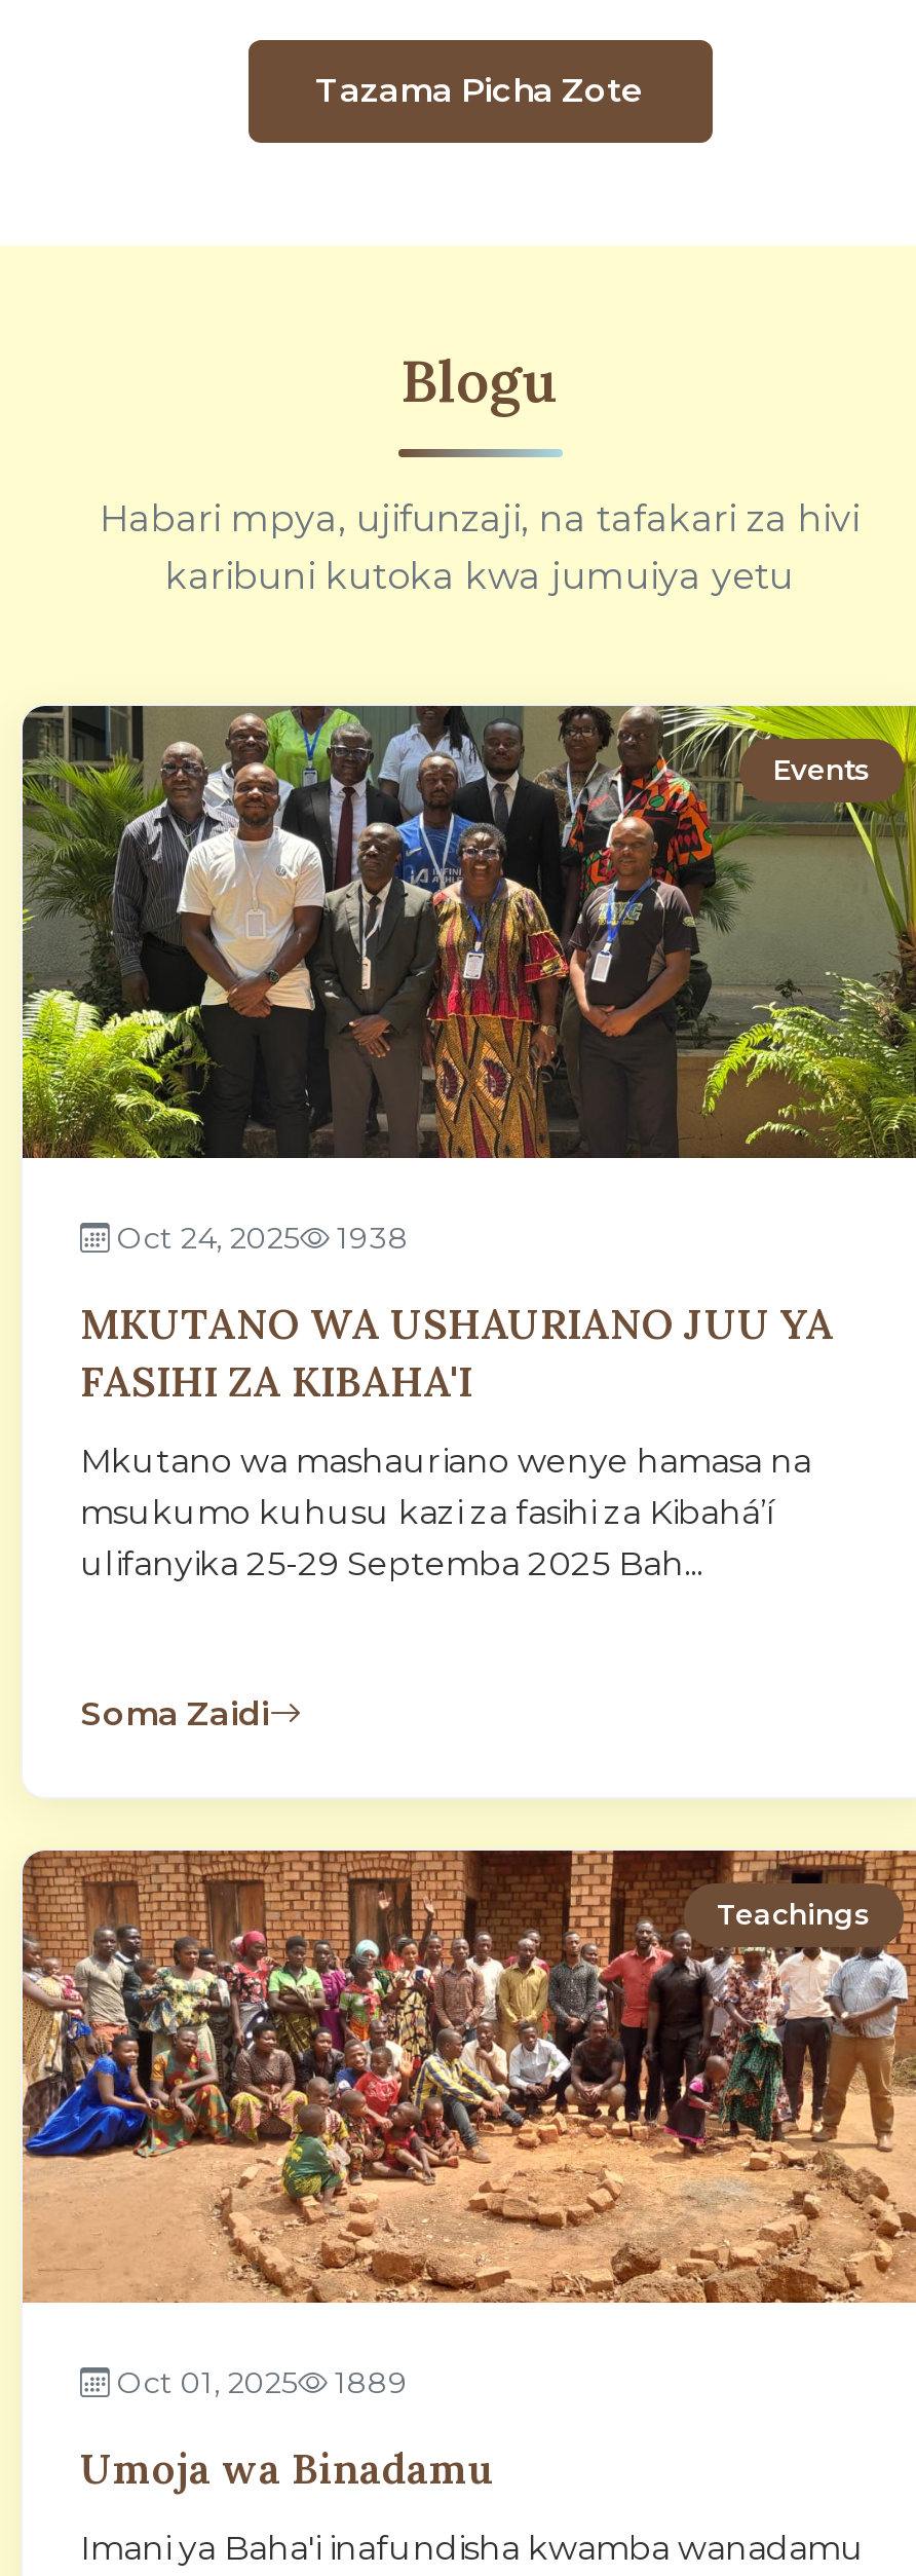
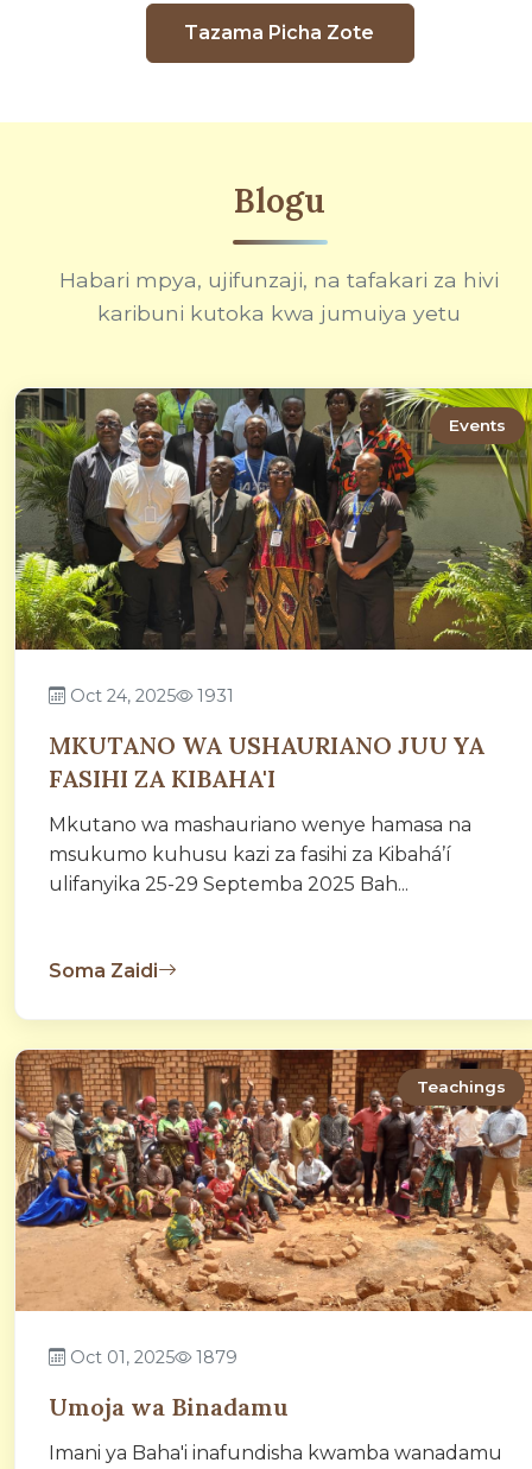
[117,1220,409,1257] Oct 24, 2025 1938 -> [70,685,234,707] Oct 24, 2025 1931
[117,2365,409,2402] Oct 01, 2025 1889 -> [70,1347,237,1368] Oct 01, 2025 1879

